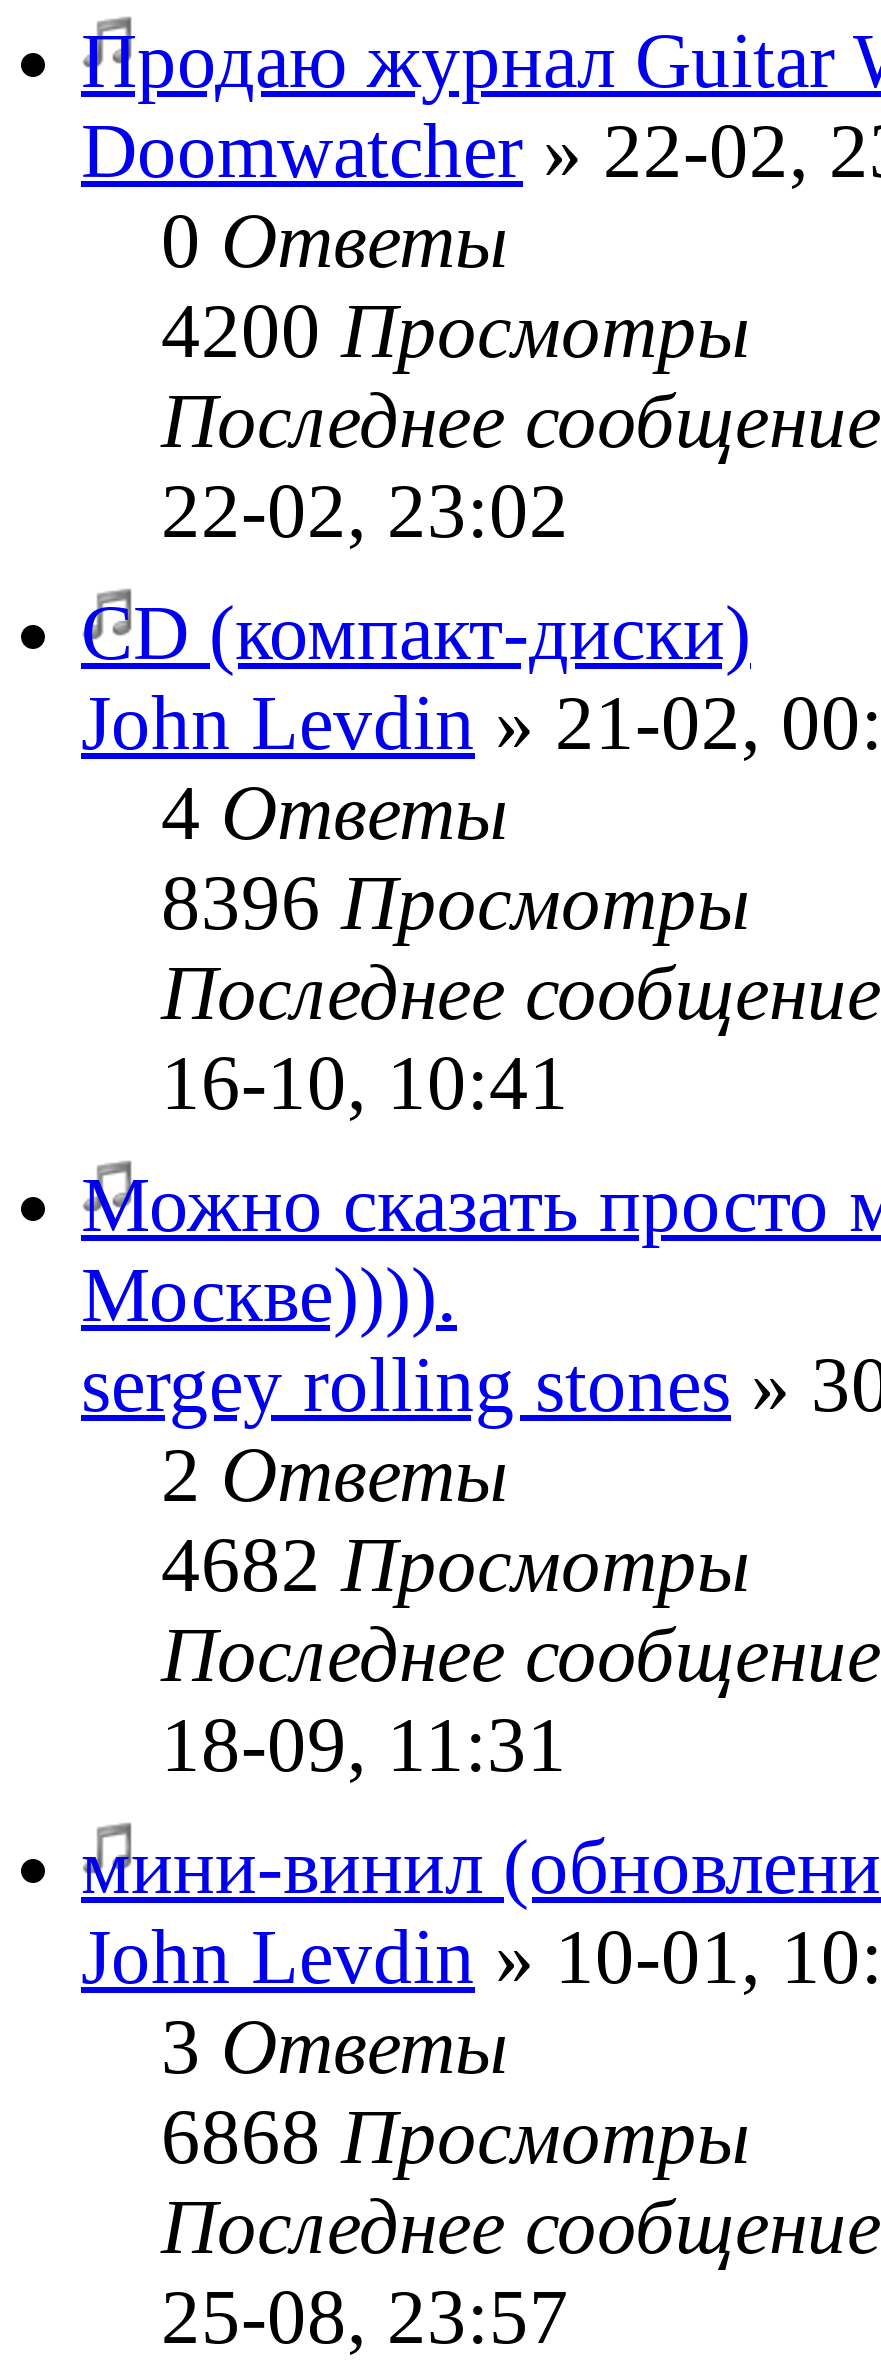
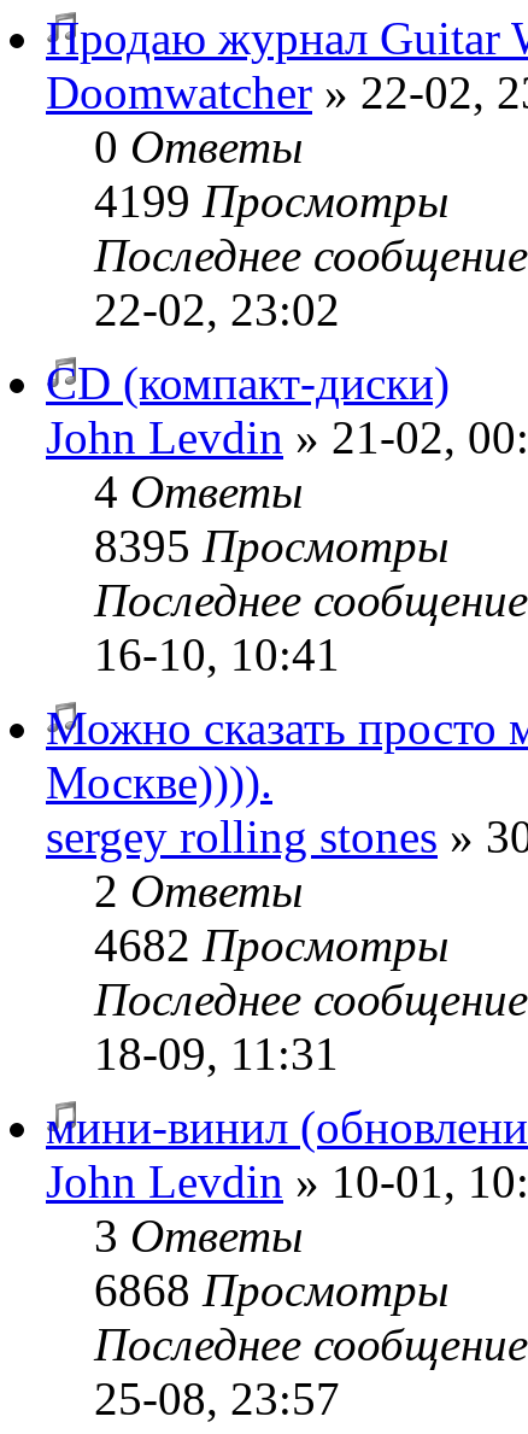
[161,286,749,372] 4200 Просмотры -> [94,174,448,226] 4199 Просмотры
[161,858,749,944] 8396 Просмотры -> [94,519,448,571] 8395 Просмотры

